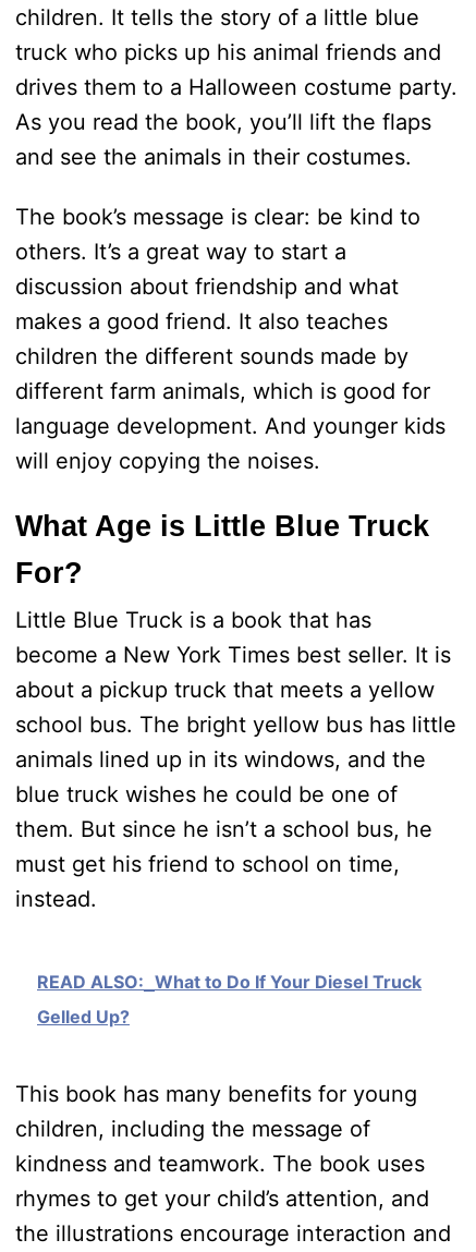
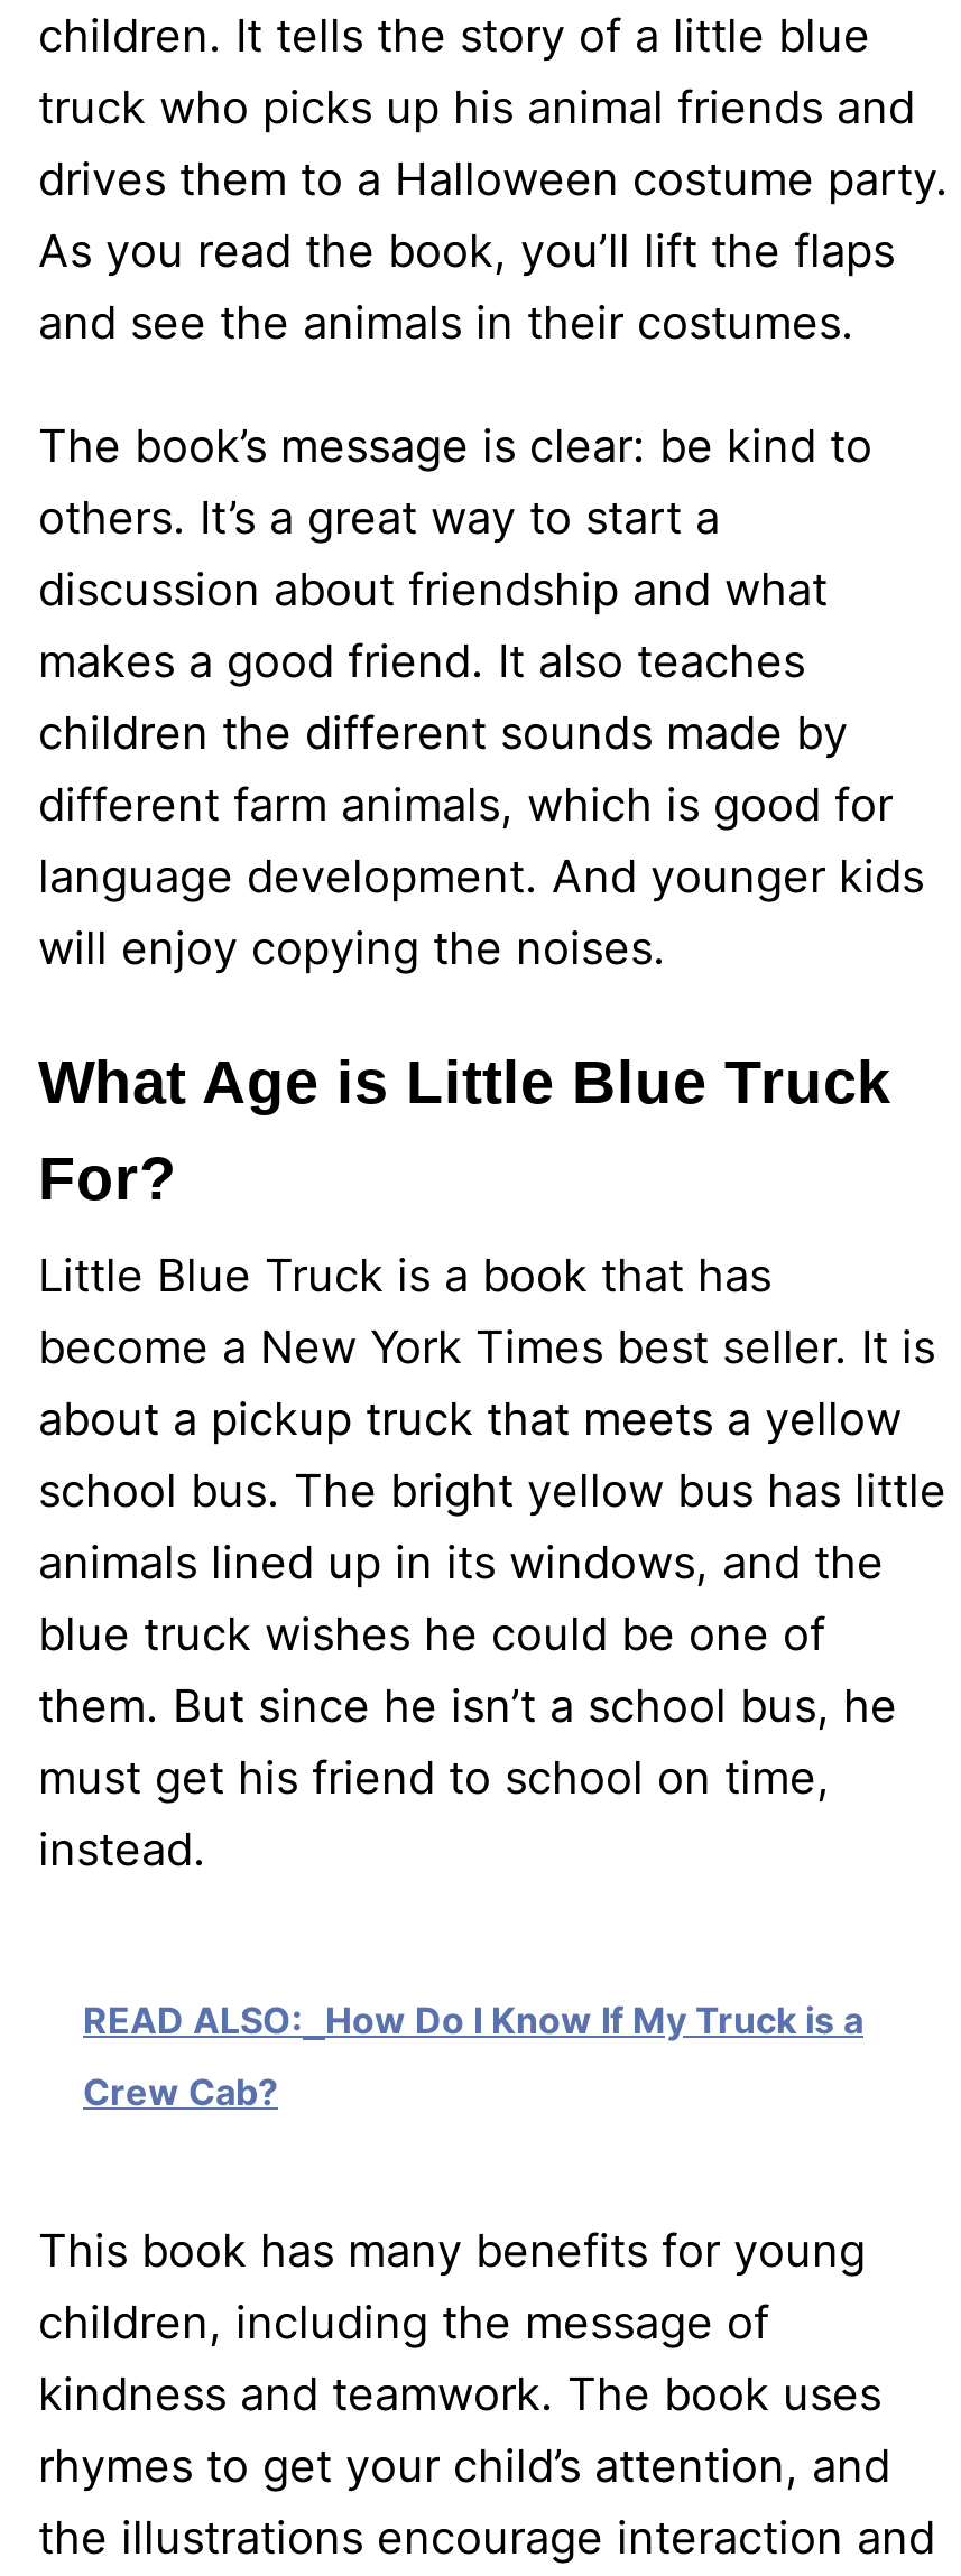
[37,971,422,993] READ ALSO: What to Do If Your Diesel Truck -> [83,1998,863,2043] READ ALSO: How Do I Know If My Truck is a
[37,1006,130,1028] Gelled Up? -> [83,2070,278,2115] Crew Cab?

